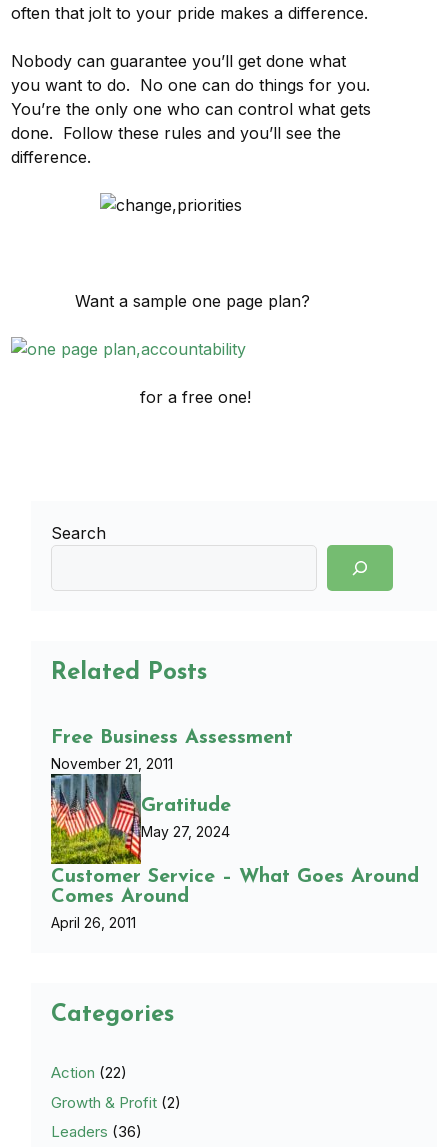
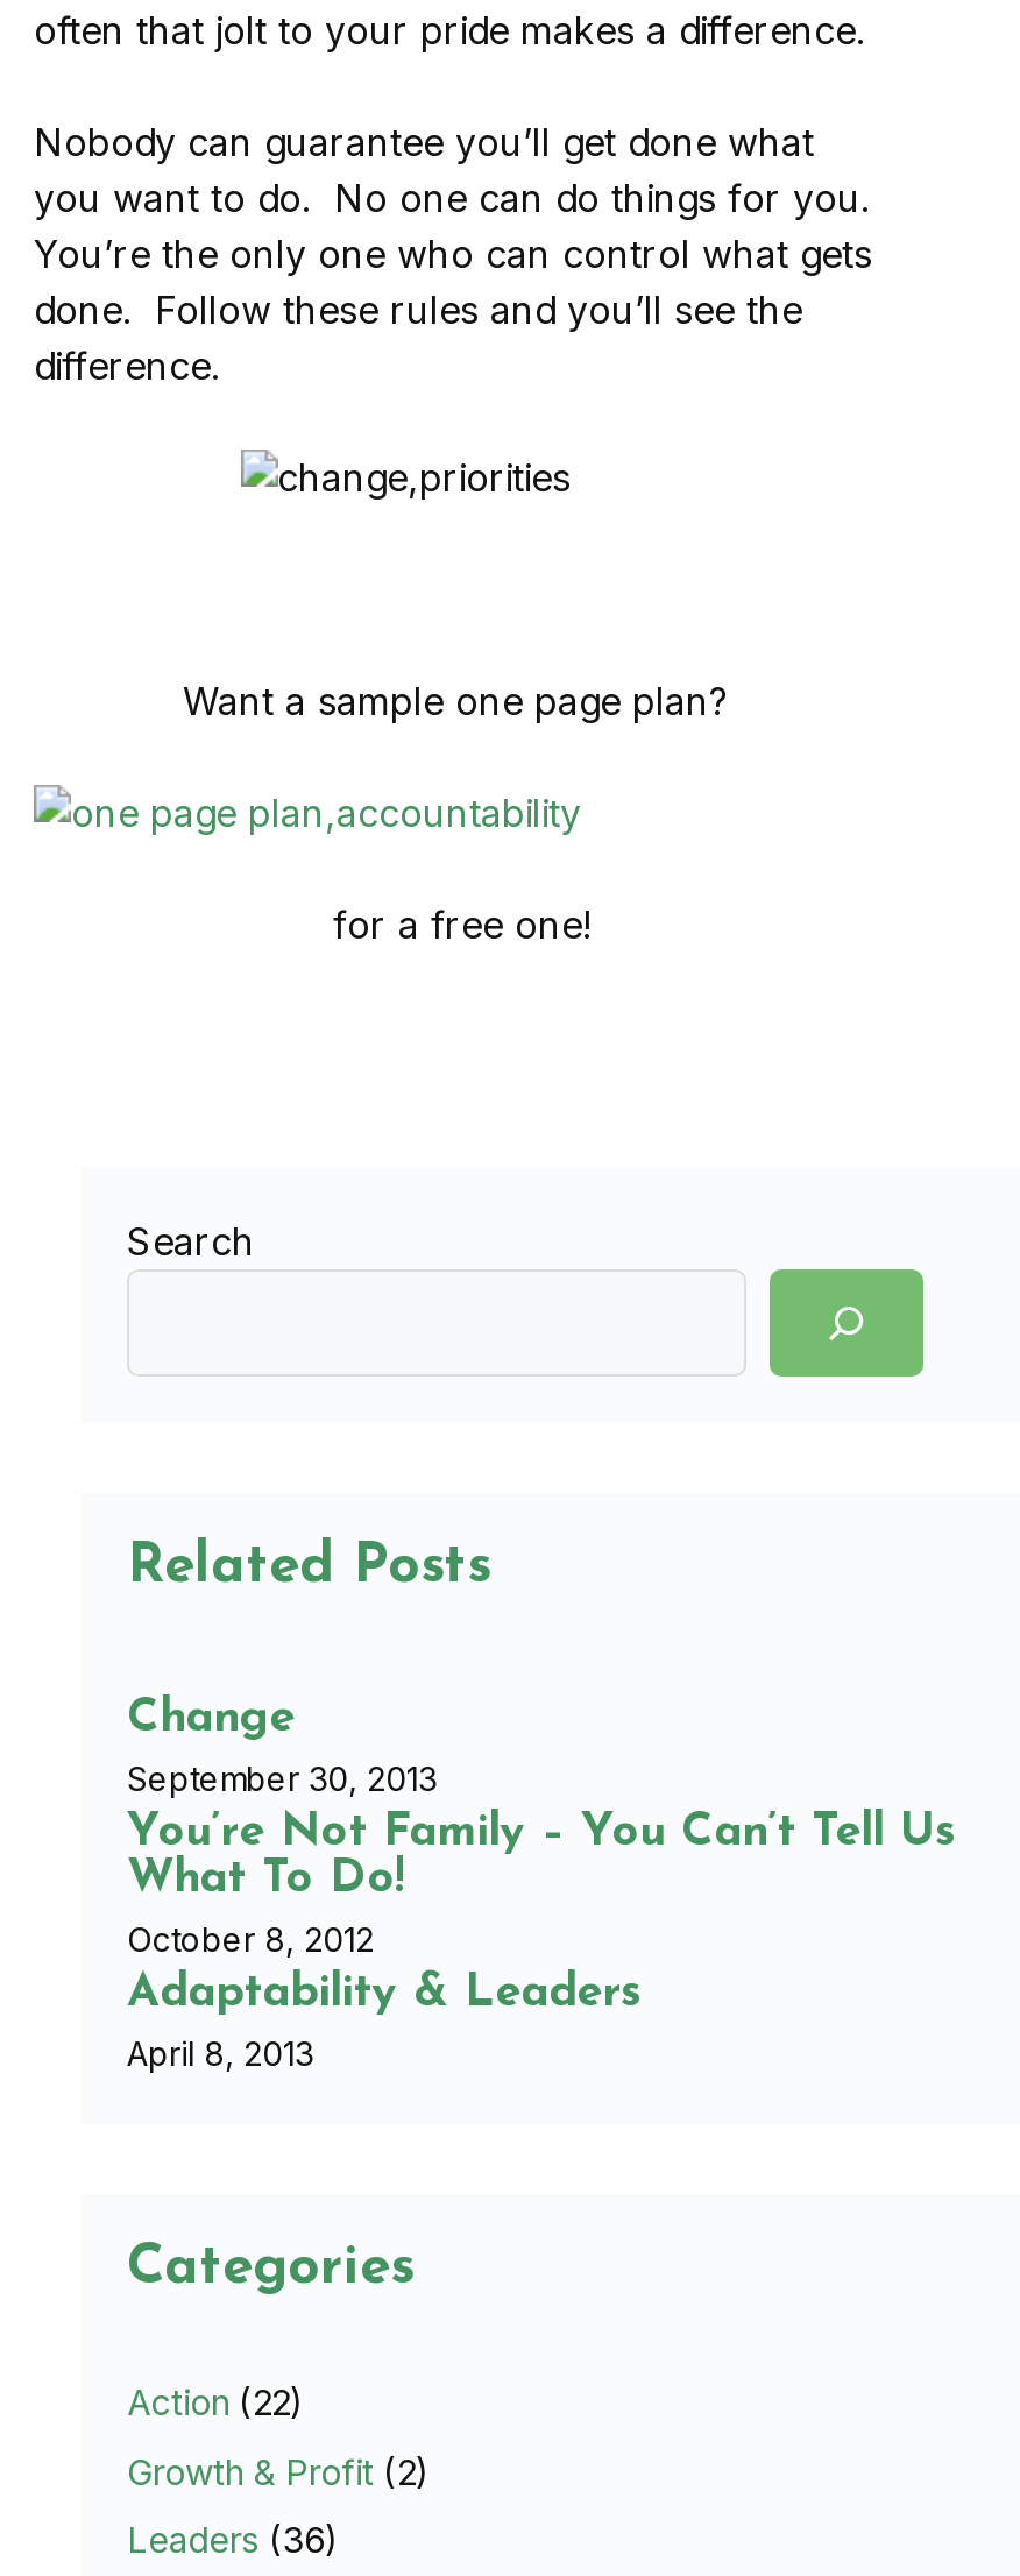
[51,728,419,931] Free Business Assessment | November 21, 2011 | Gratitude | May 27, 2024 | Customer Service – What Goes Around | Comes Around | April 26, 2011 -> [127,1696,956,2073] Change | September 30, 2013 | You’re Not Family – You Can’t Tell Us | What To Do! | October 8, 2012 | Adaptability & Leaders | April 8, 2013

